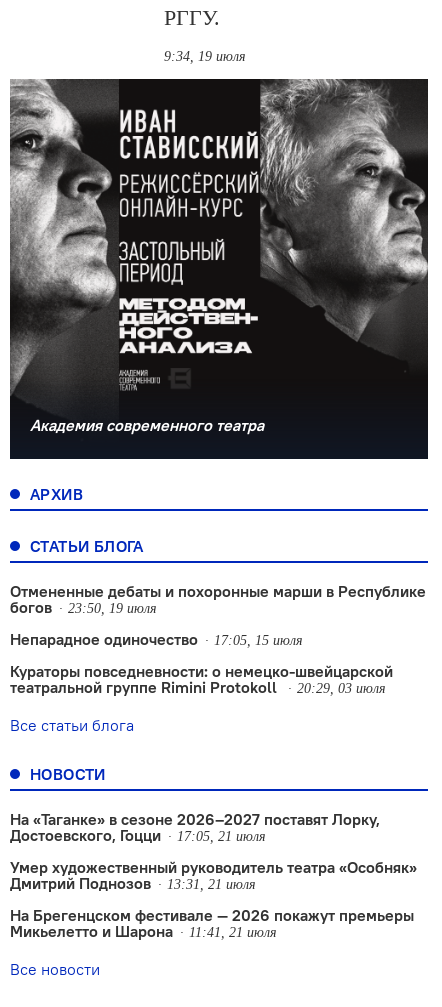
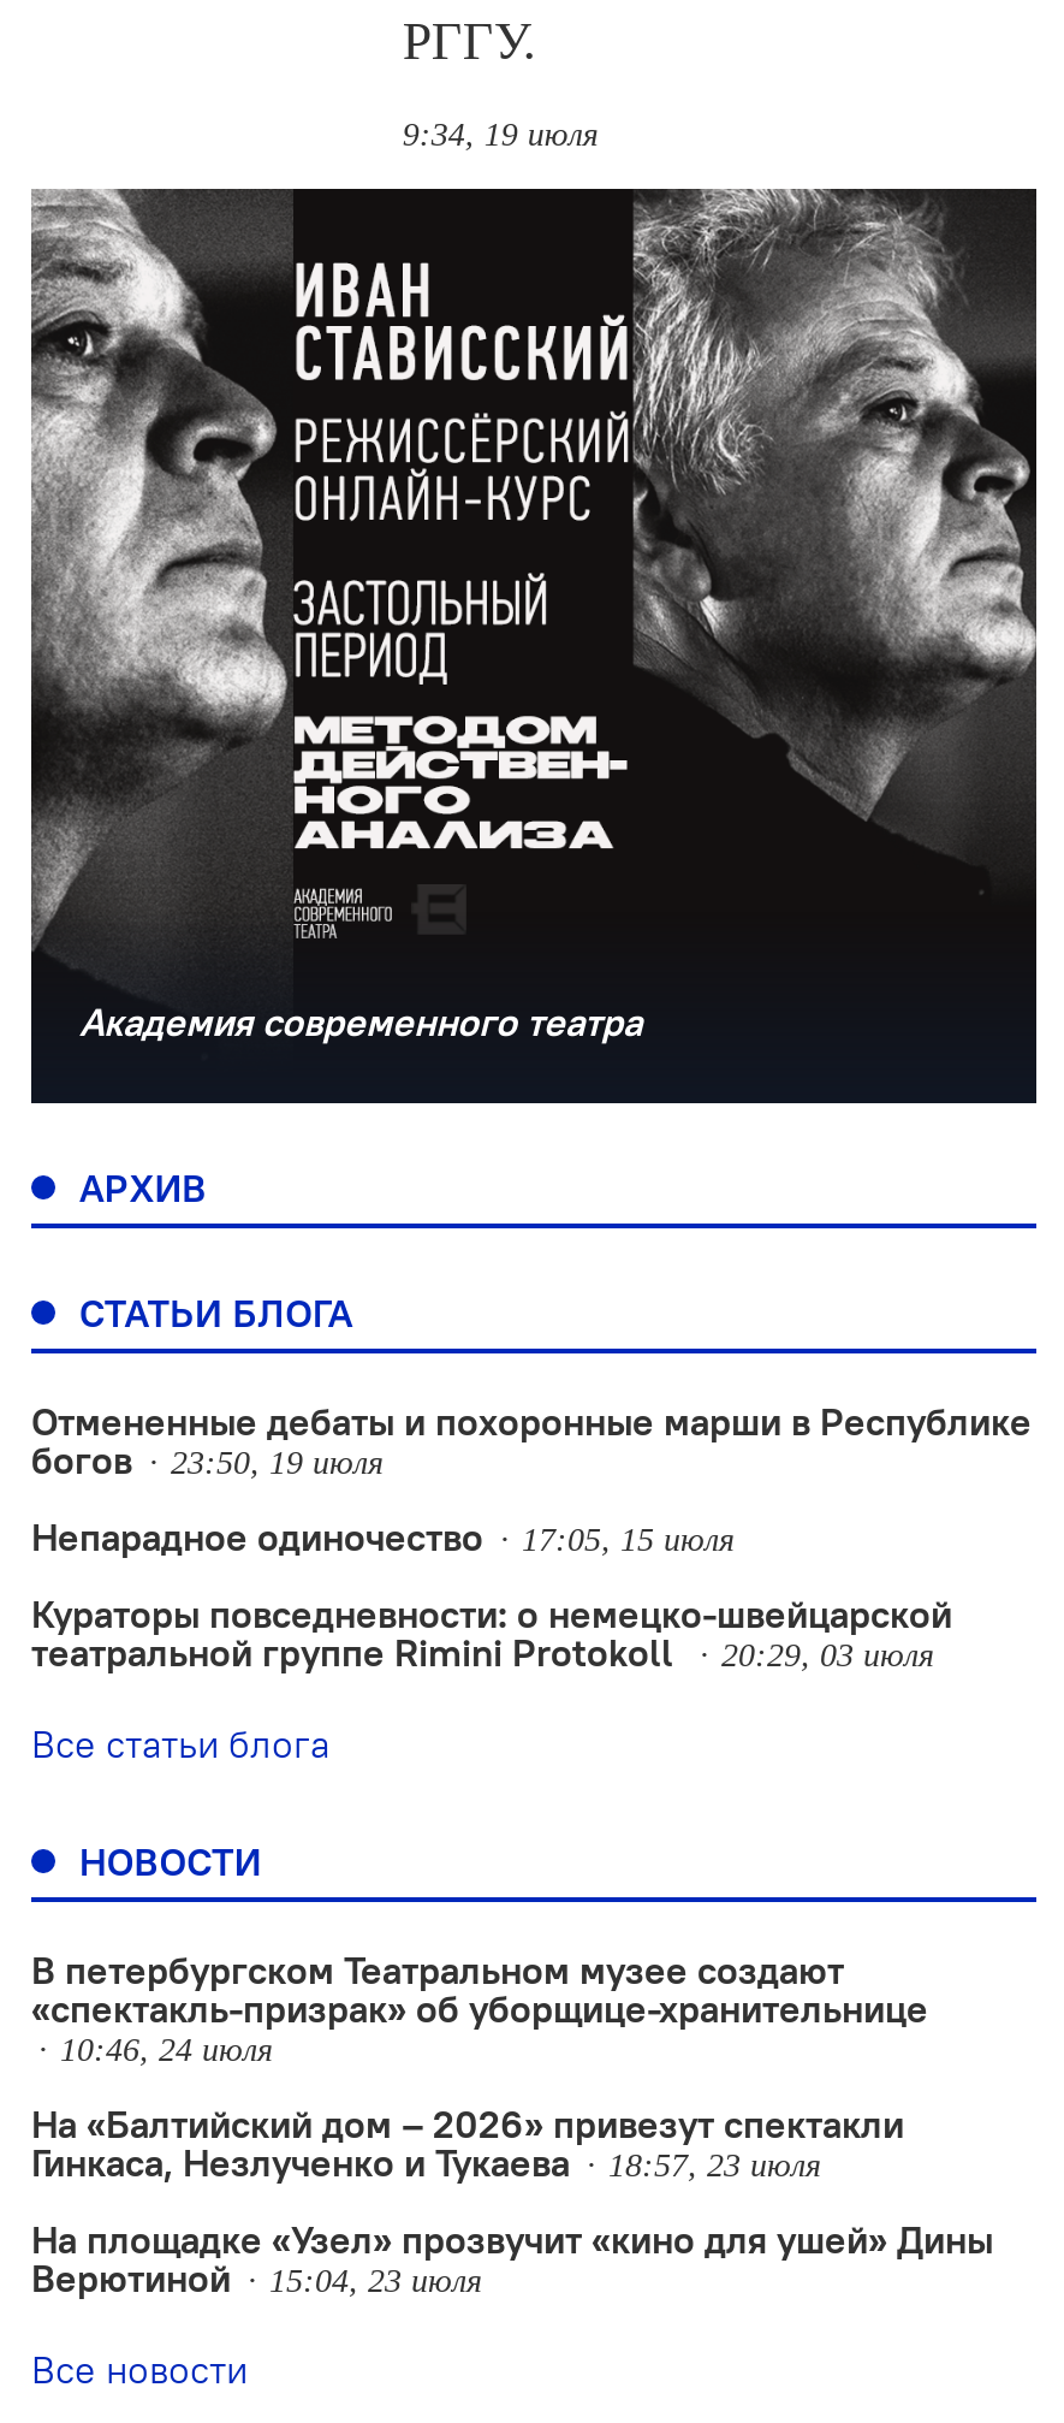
[10,809,380,845] На «Таганке» в сезоне 2026–2027 поставят Лорку, | Достоевского, Гоцци | 17:05, 21 июля -> [31,1945,928,2068] В петербургском Театральном музее создают | «спектакль-призрак» об уборщице-хранительнице | 10:46, 24 июля
[10,857,417,893] Умер художественный руководитель театра «Особняк» | Дмитрий Поднозов | 13:31, 21 июля -> [31,2099,904,2186] На «Балтийский дом – 2026» привезут спектакли | Гинкаса, Незлученко и Тукаева | 18:57, 23 июля
[10,905,414,941] На Брегенцском фестивале — 2026 покажут премьеры | Микьелетто и Шарона | 11:41, 21 июля -> [31,2215,993,2301] На площадке «Узел» прозвучит «кино для ушей» Дины | Верютиной | 15:04, 23 июля

